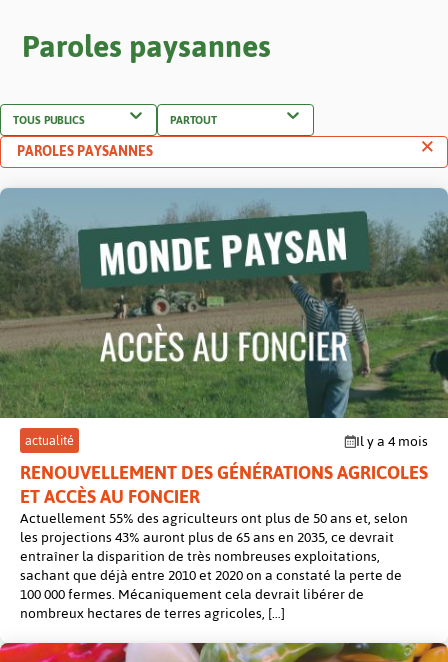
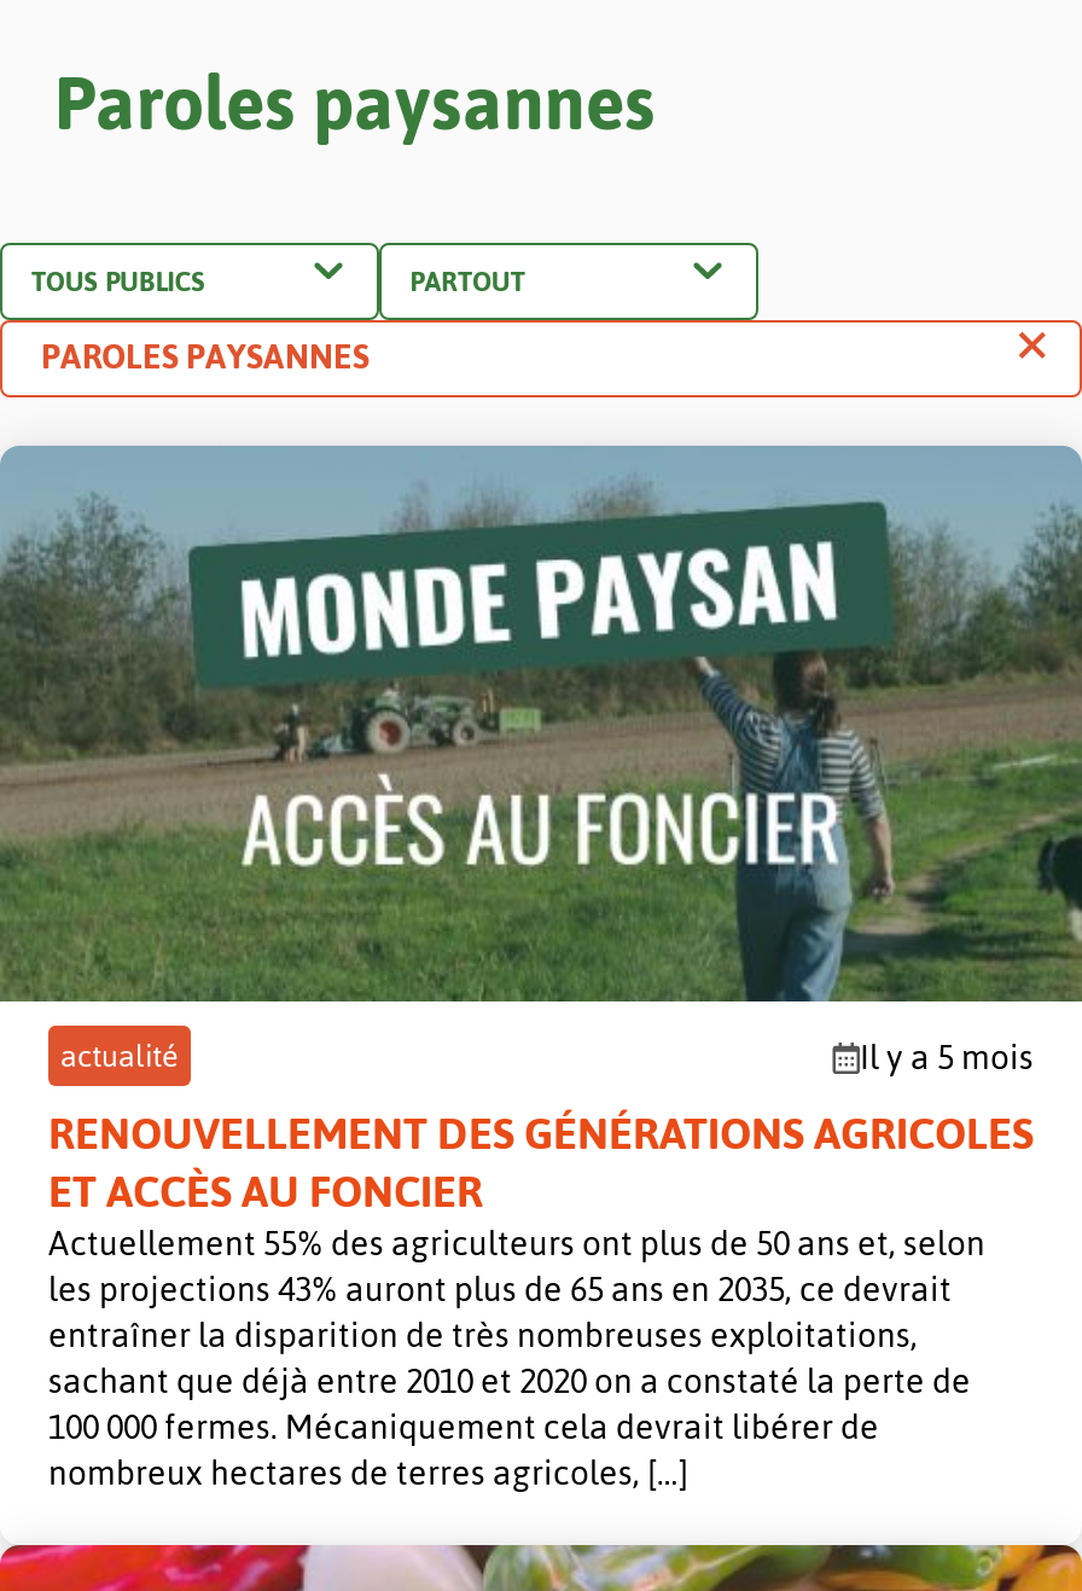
[356,428,428,455] Il y a 4 mois -> [860,1026,1034,1091] Il y a 5 mois

